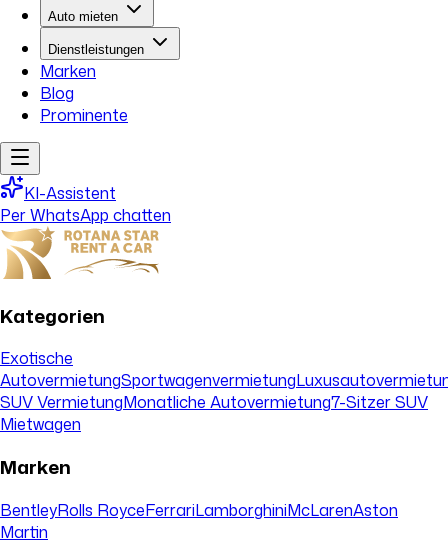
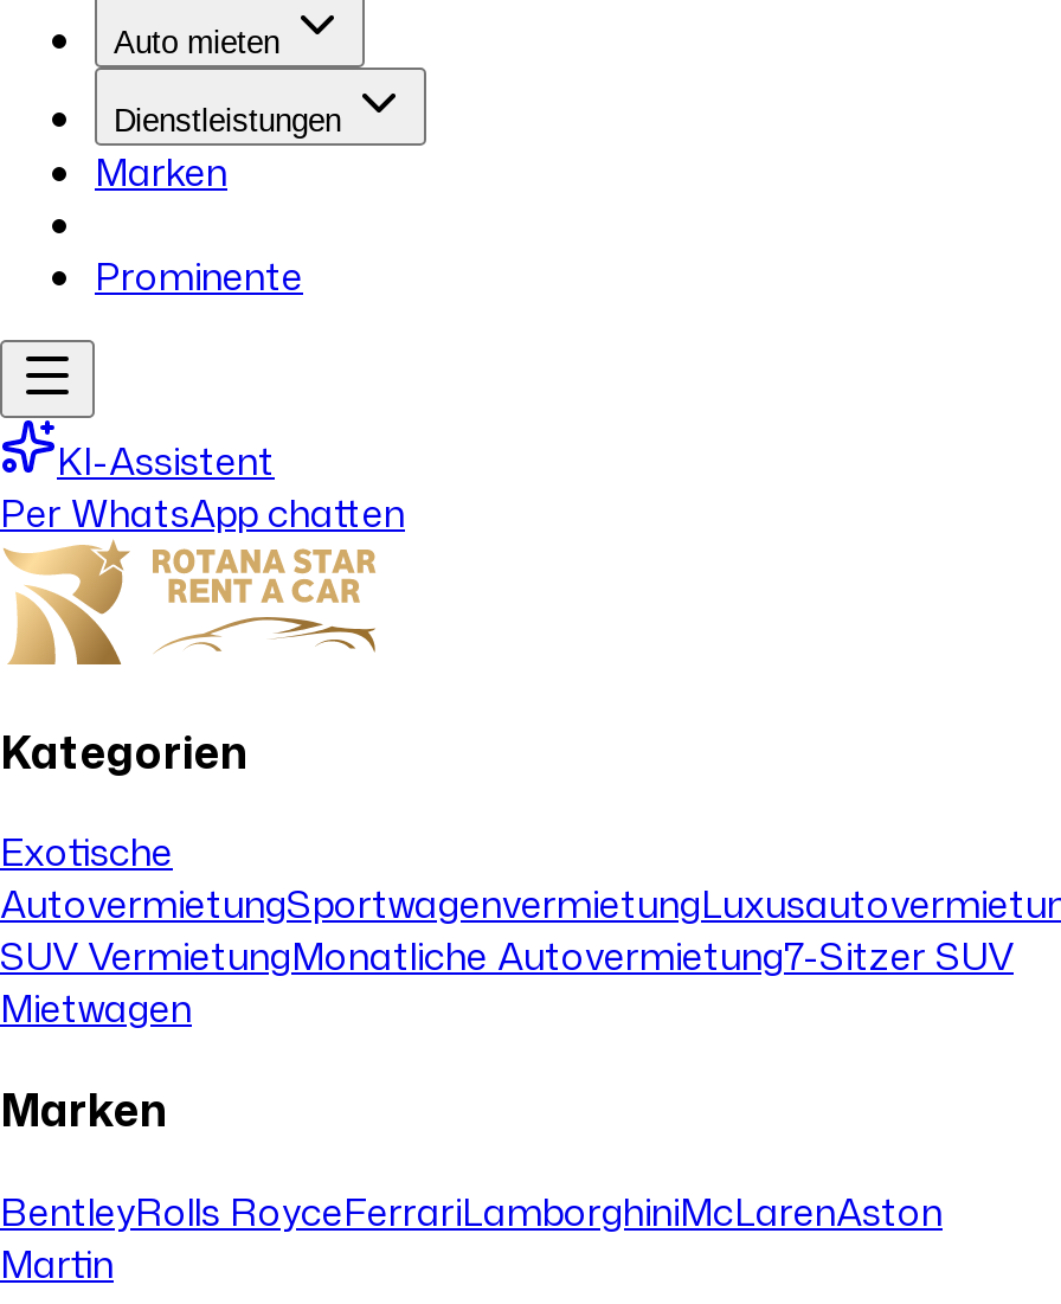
[40,82,74,104] Blog -> none

